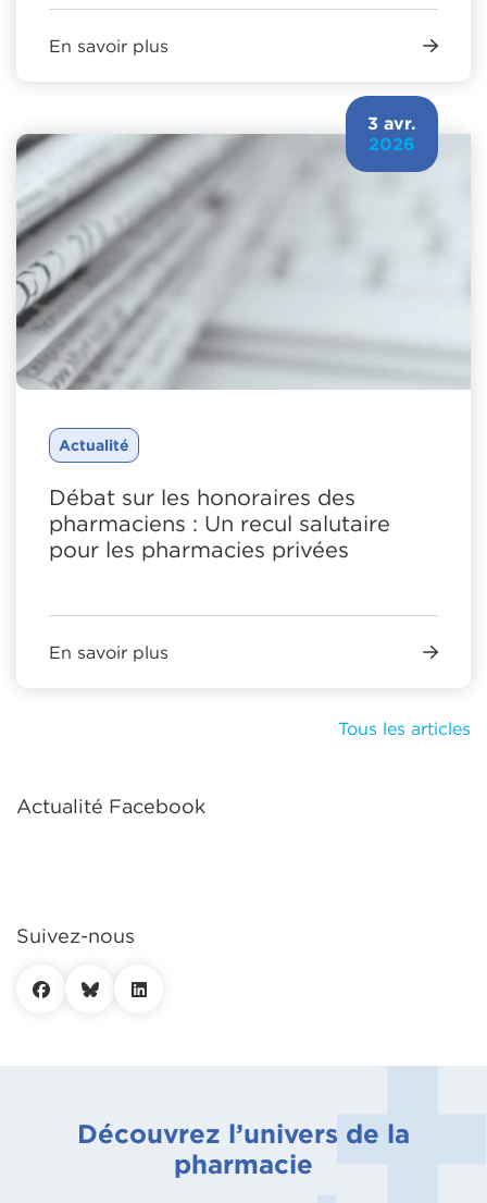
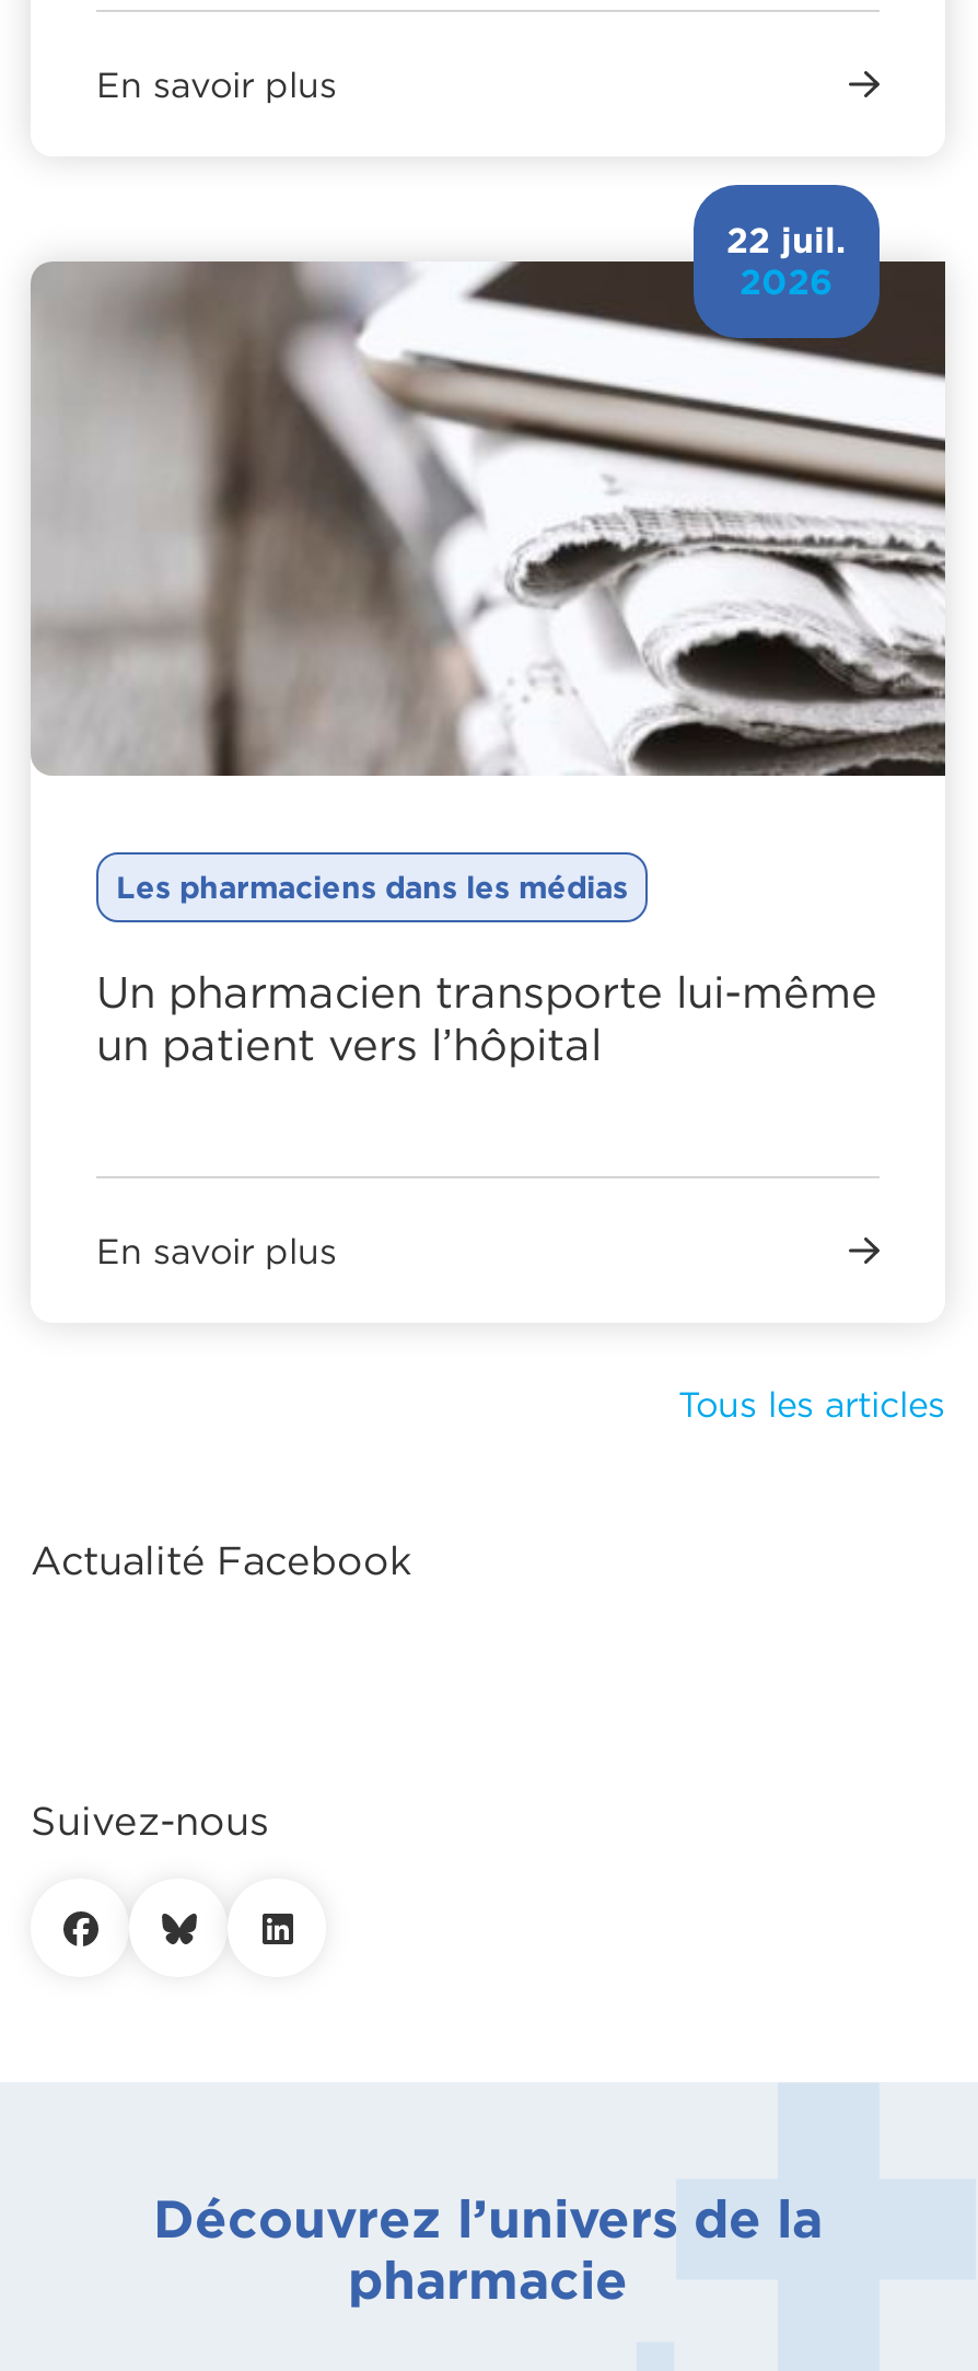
[16,112,471,390] [image] | 3 avr. -> [31,218,947,778] [image] | 22 juil.
[59,436,129,455] Actualité -> [116,868,628,907] Les pharmaciens dans les médias
[49,484,390,563] Débat sur les honoraires des | pharmaciens : Un recul salutaire | pour les pharmacies privées -> [96,964,877,1072] Un pharmacien transporte lui-même | un patient vers l’hôpital

